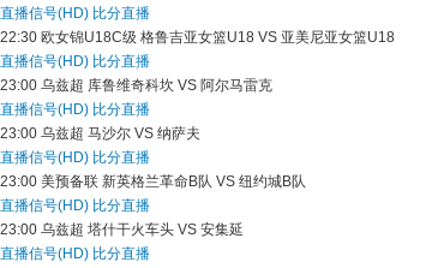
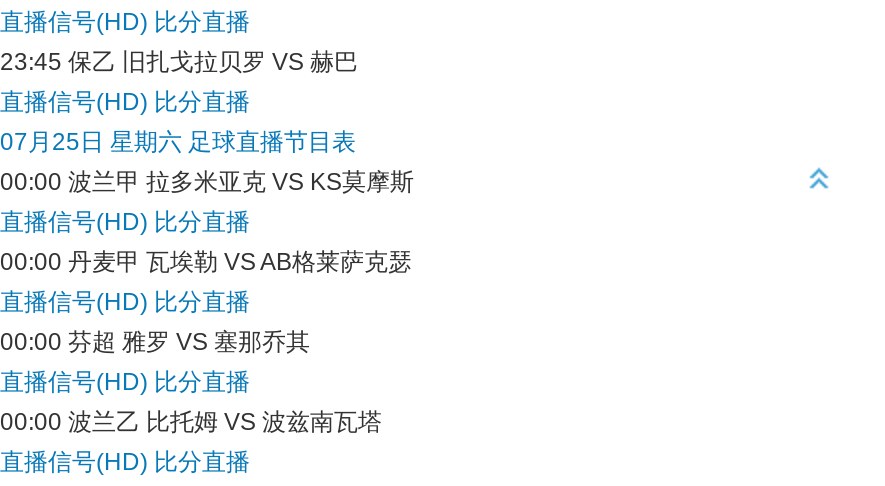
[0,29,395,46] 22:30 欧女锦U18C级格鲁吉亚女篮U18 VS 亚美尼亚女篮U18 -> [0,48,358,76] 23:45 保乙旧扎戈拉贝罗 VS 赫巴
[0,77,272,94] 23:00 乌兹超库鲁维奇科坎 VS 阿尔马雷克 -> [0,128,414,196] 07月25日 星期六 足球直播节目表 | 00:00 波兰甲拉多米亚克 VS KS莫摩斯
[0,125,200,142] 23:00 乌兹超马沙尔 VS 纳萨夫 -> [0,248,412,276] 00:00 丹麦甲瓦埃勒 VS AB格莱萨克瑟
[0,173,306,190] 23:00 美预备联新英格兰革命B队 VS 纽约城B队 -> [0,328,310,356] 00:00 芬超雅罗 VS 塞那乔其
[0,221,244,238] 23:00 乌兹超塔什干火车头 VS 安集延 -> [0,408,382,436] 00:00 波兰乙比托姆 VS 波兹南瓦塔

